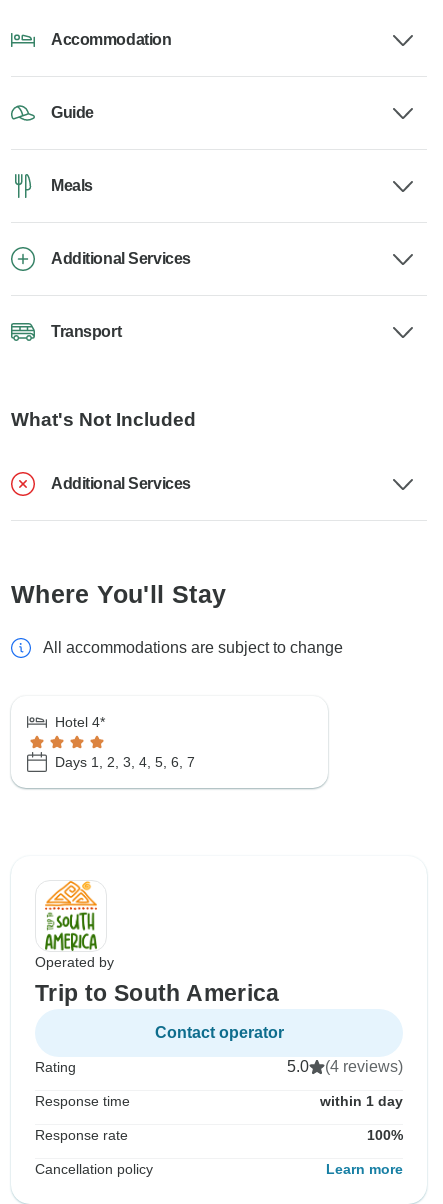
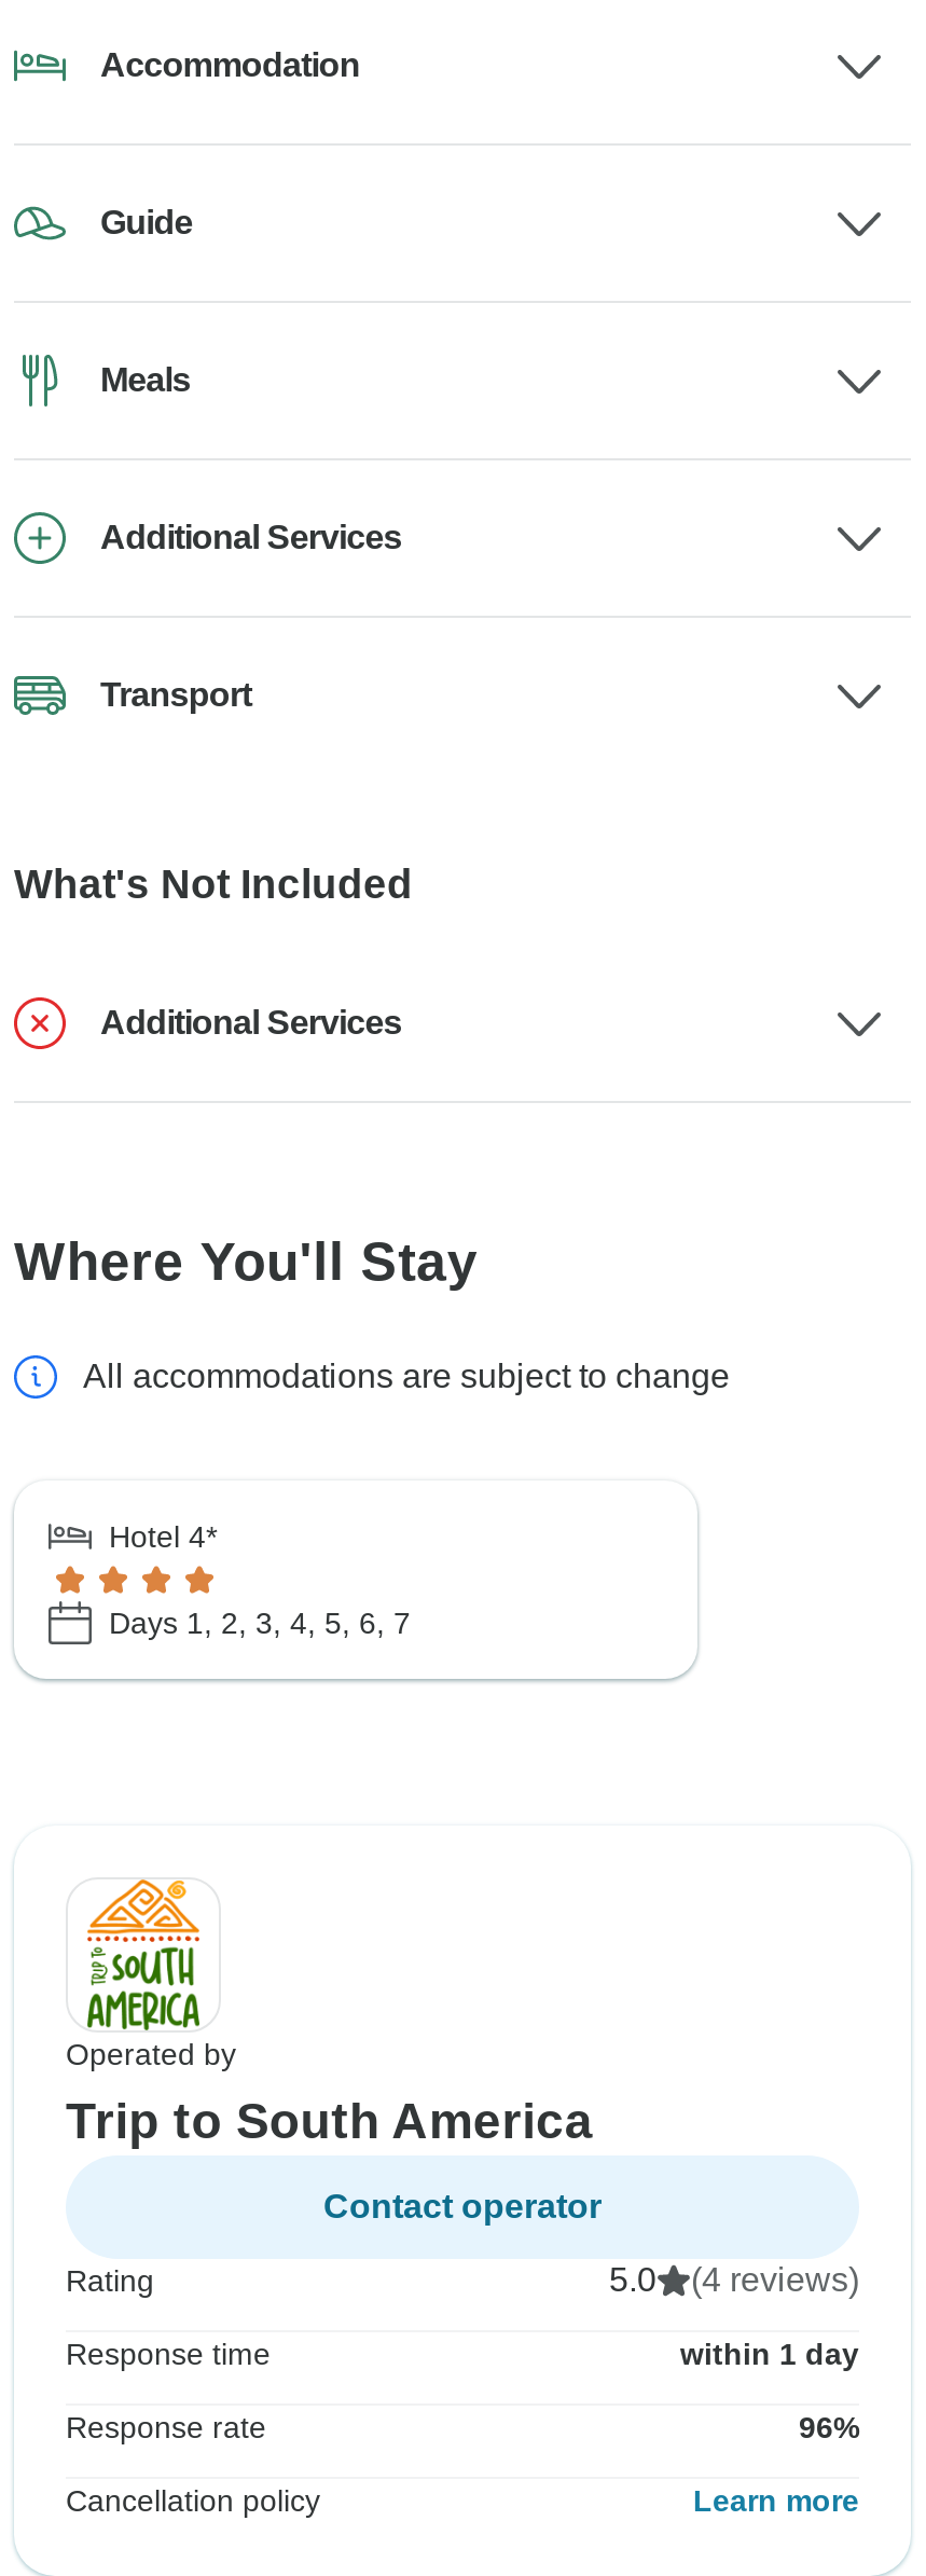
[367,1127,403,1143] 100% -> [799,2411,859,2445] 96%

